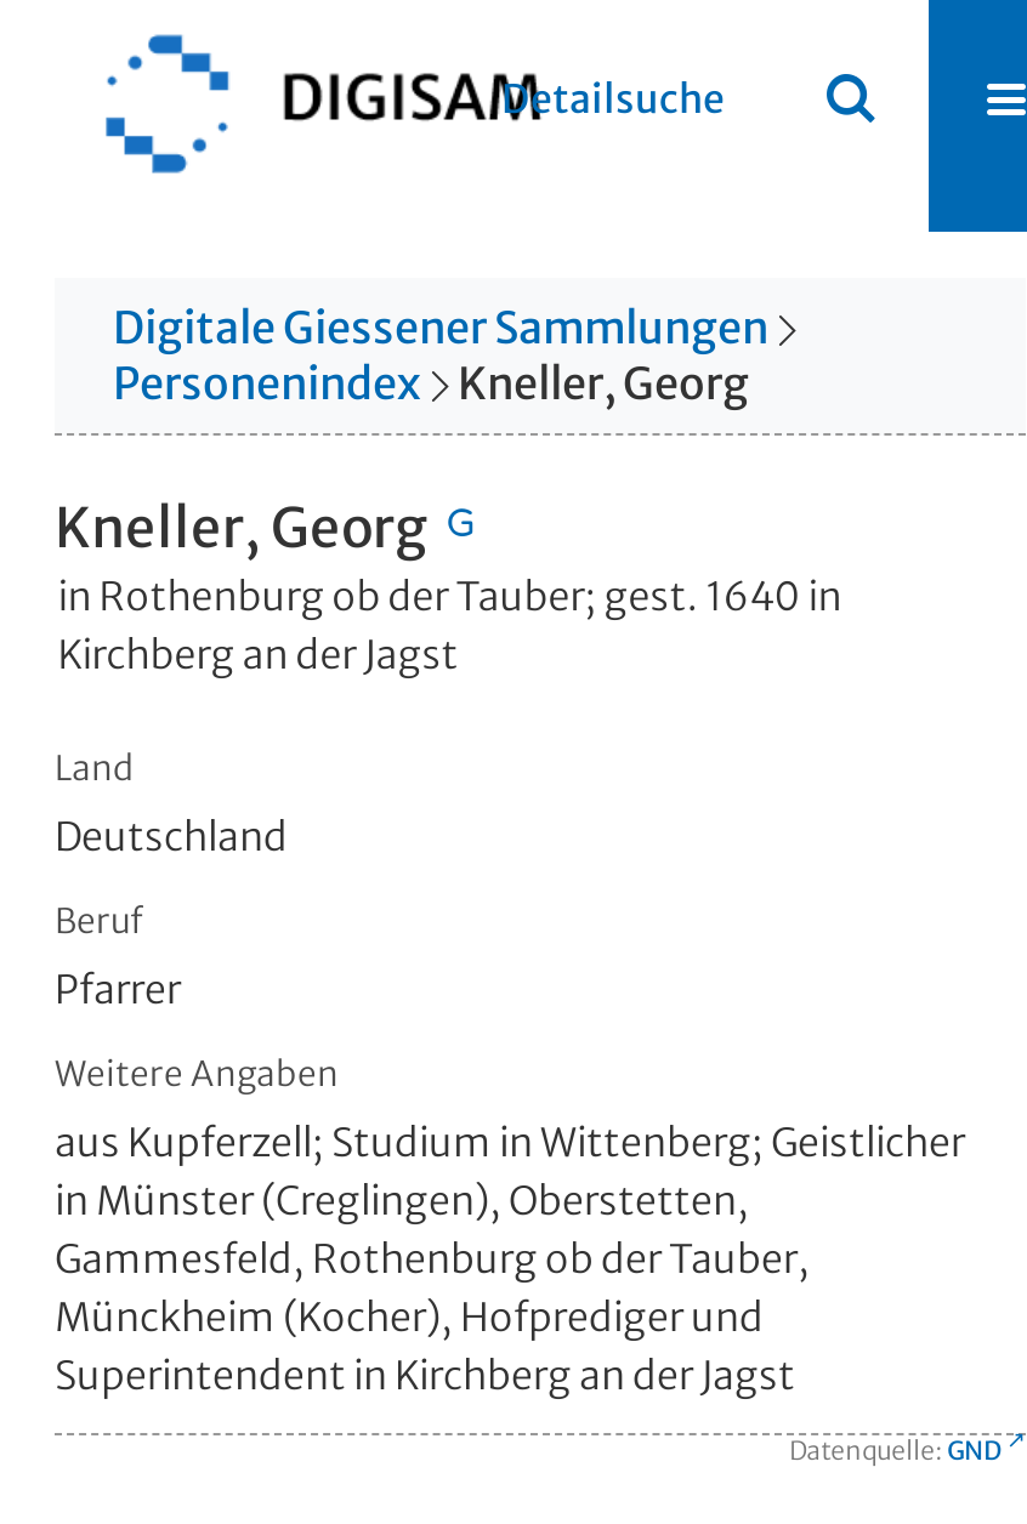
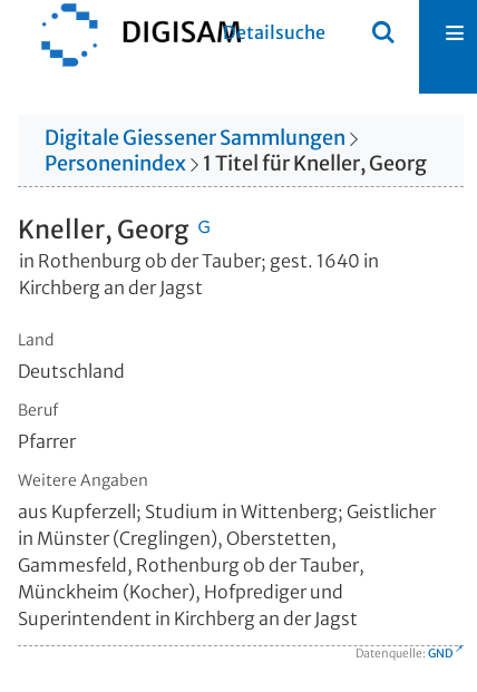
[458,355,749,410] Kneller, Georg -> [203,150,427,176] 1 Titel für Kneller, Georg

